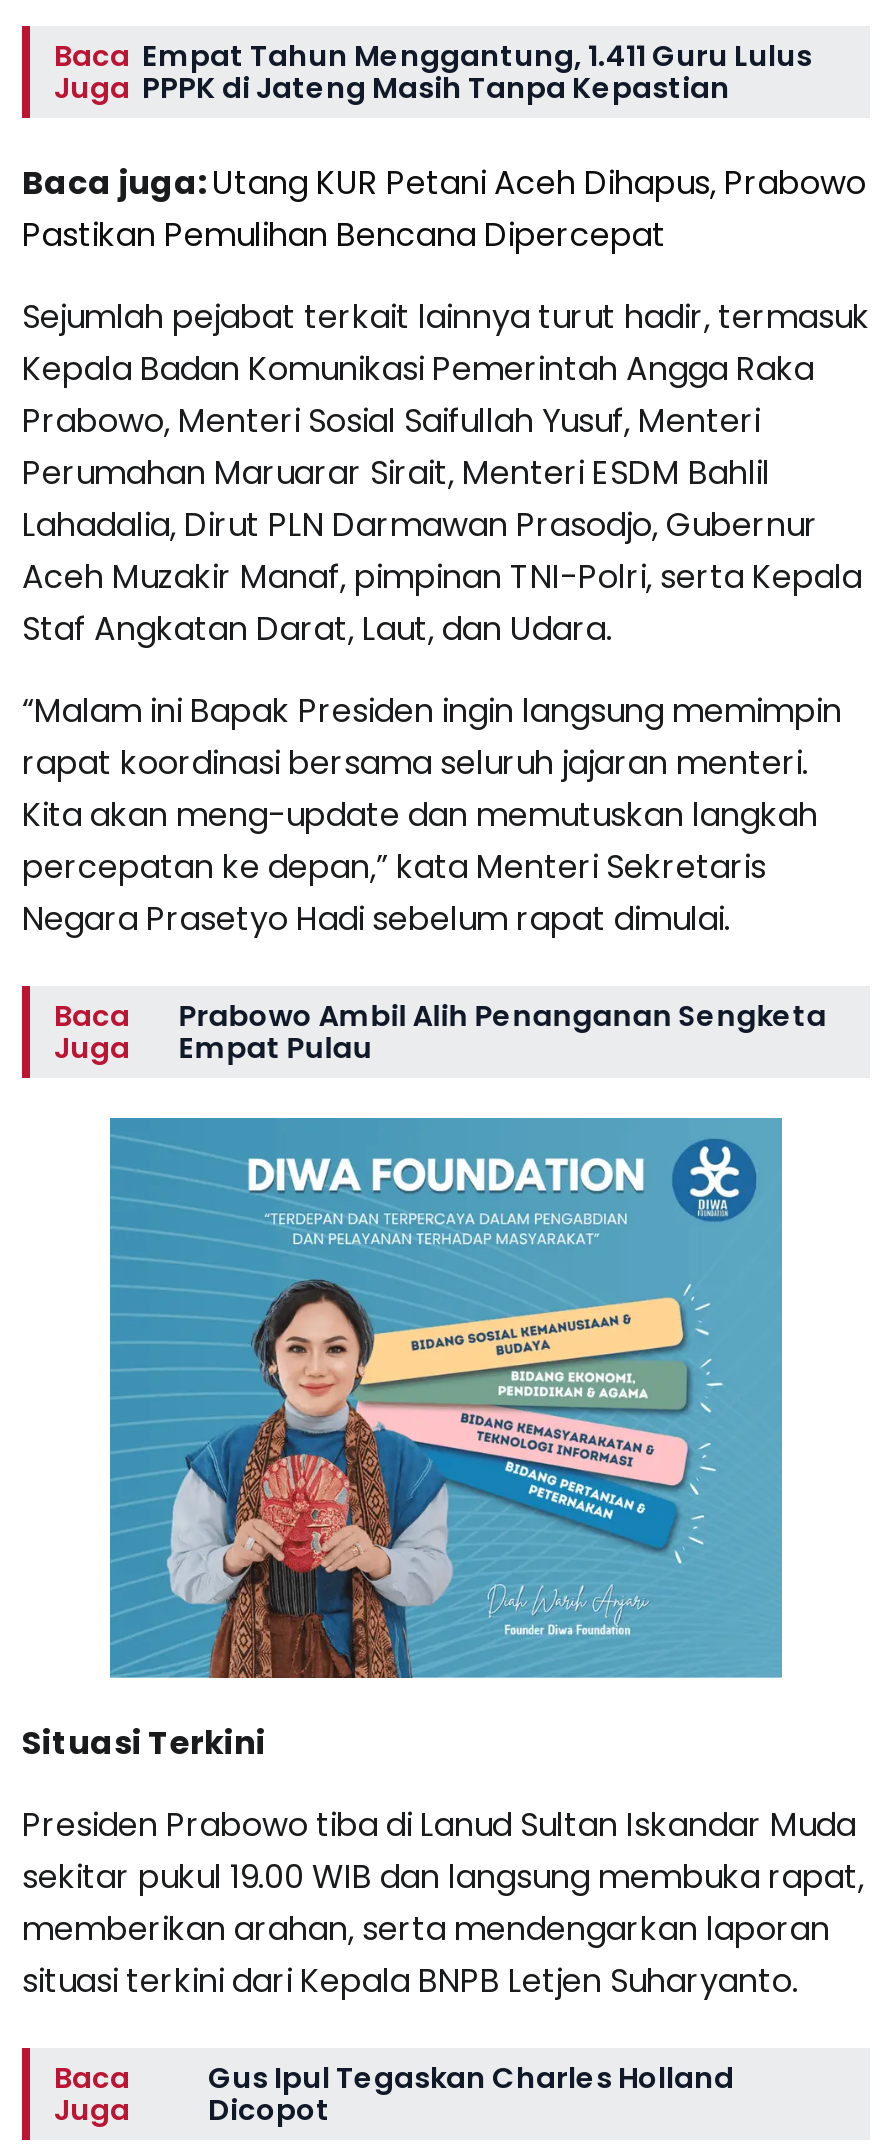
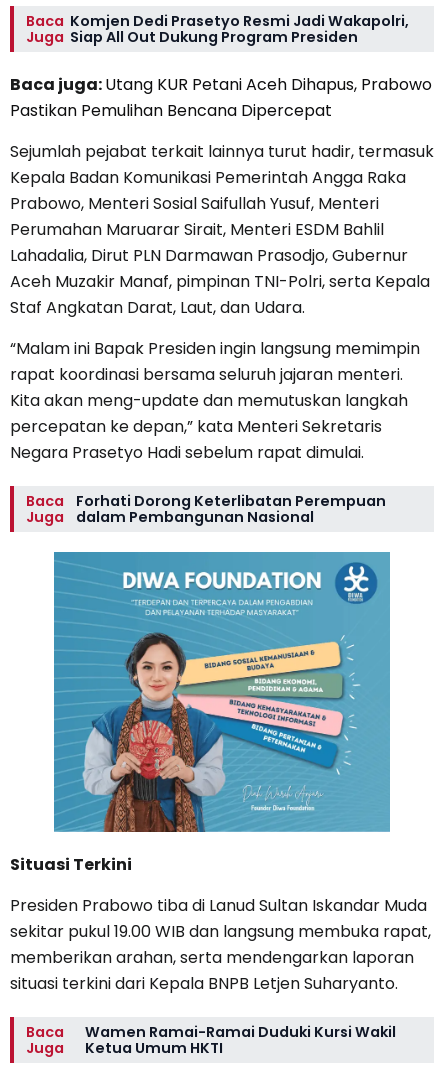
[142,35,812,107] Empat Tahun Menggantung, 1.411 Guru Lulus | PPPK di Jateng Masih Tanpa Kepastian -> [70,10,409,46] Komjen Dedi Prasetyo Resmi Jadi Wakapolri, | Siap All Out Dukung Program Presiden
[178,995,826,1067] Prabowo Ambil Alih Penanganan Sengketa | Empat Pulau -> [76,490,386,526] Forhati Dorong Keterlibatan Perempuan | dalam Pembangunan Nasional
[208,2057,734,2129] Gus Ipul Tegaskan Charles Holland | Dicopot -> [85,1022,396,1058] Wamen Ramai-Ramai Duduki Kursi Wakil | Ketua Umum HKTI

